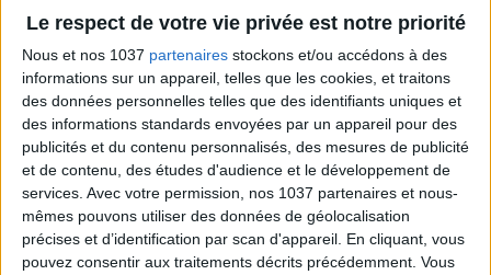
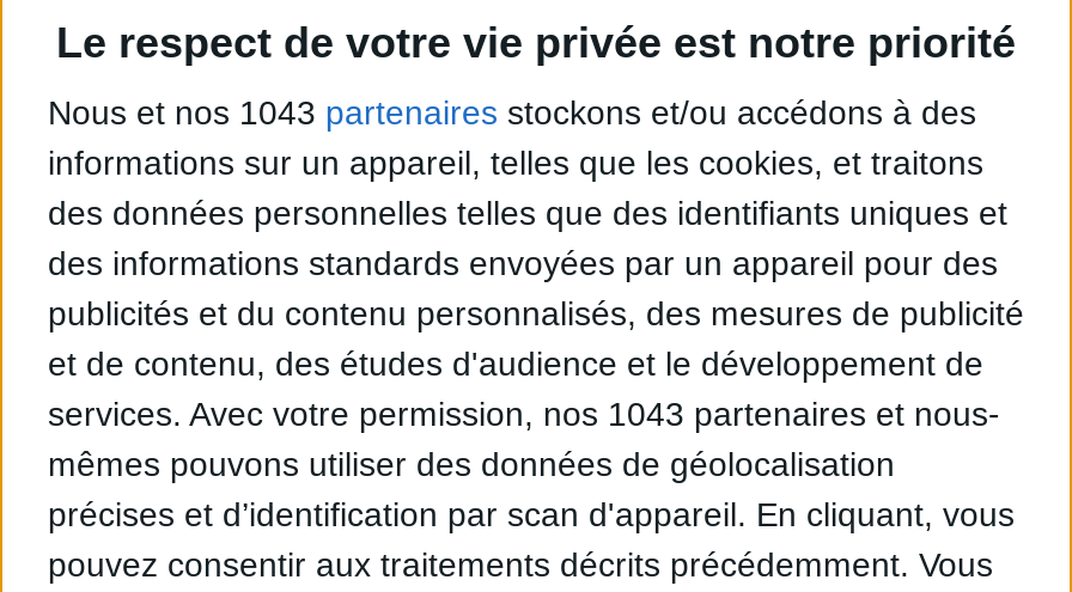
[22,46,447,64] Nous et nos 1037 partenaires stockons et/ou accédons à des -> [48,92,976,131] Nous et nos 1043 partenaires stockons et/ou accédons à des
[22,184,458,202] services. Avec votre permission, nos 1037 partenaires et nous- -> [48,394,1000,432] services. Avec votre permission, nos 1043 partenaires et nous-

